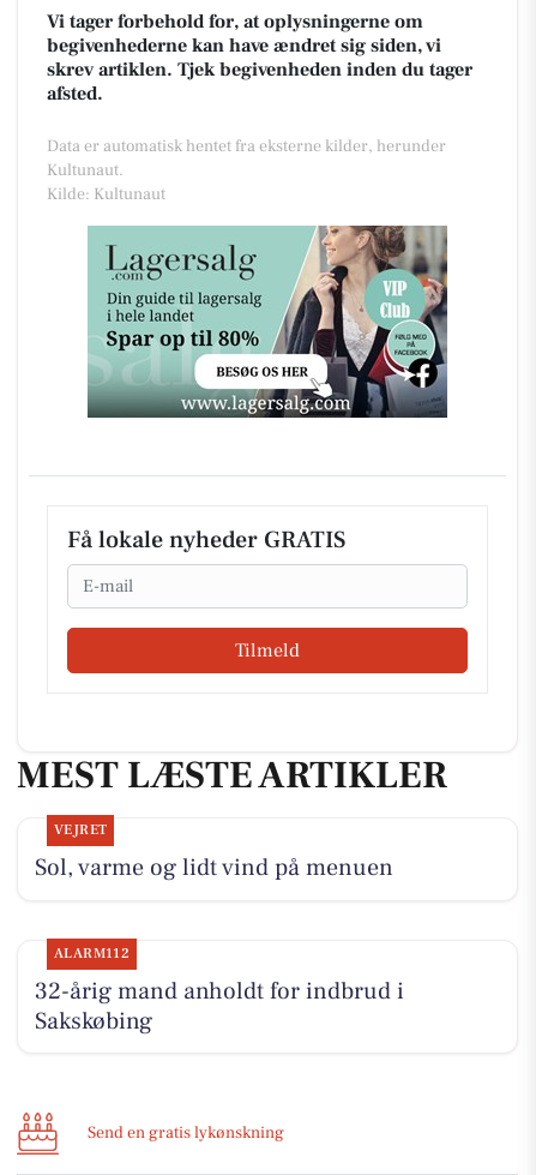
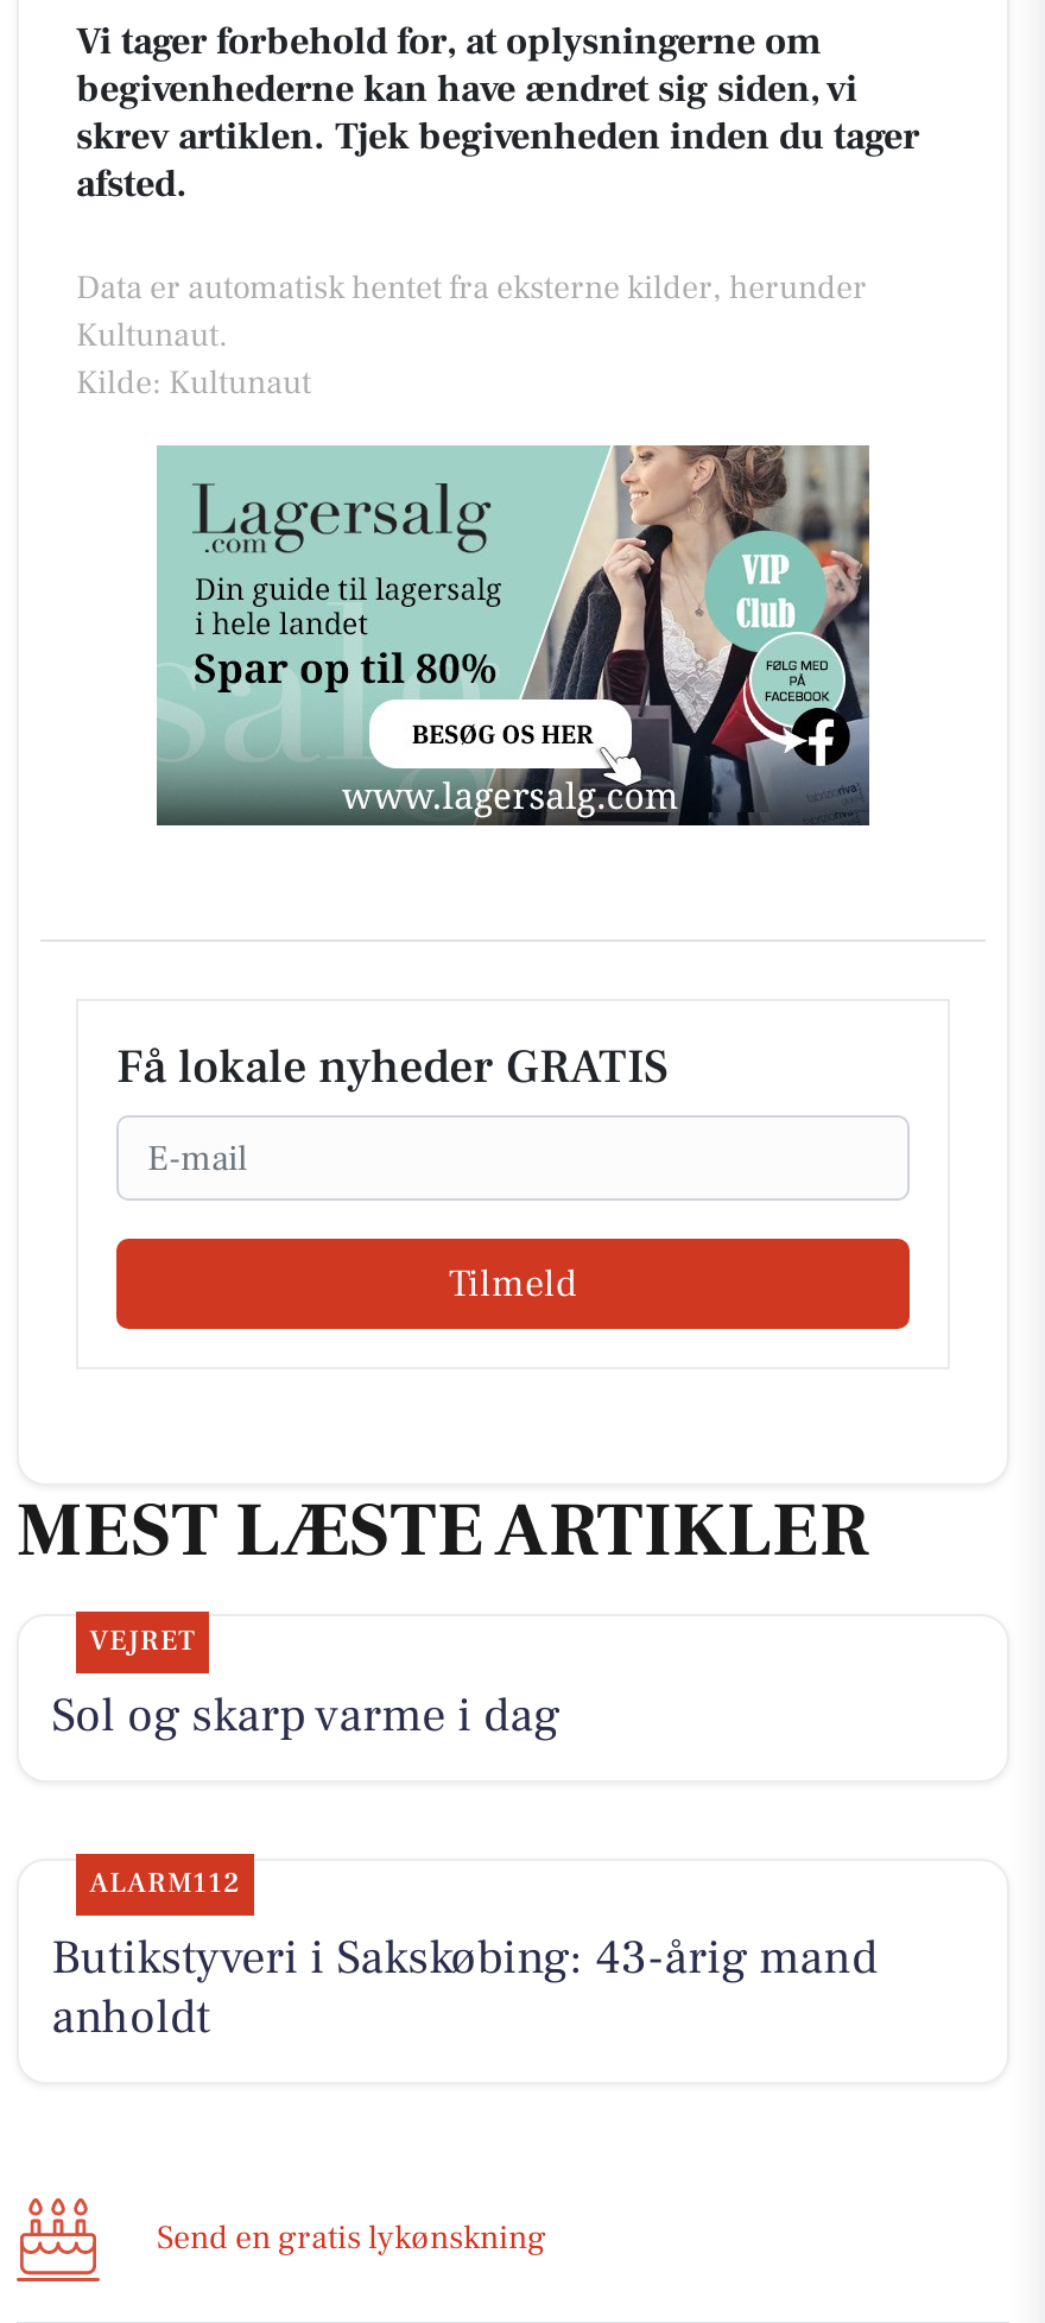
[34,853,393,884] Sol, varme og lidt vind på menuen -> [51,1685,560,1747] Sol og skarp varme i dag
[34,975,404,1036] 32-årig mand anholdt for indbrud i | Sakskøbing -> [51,1928,878,2049] Butikstyveri i Sakskøbing: 43-årig mand | anholdt

